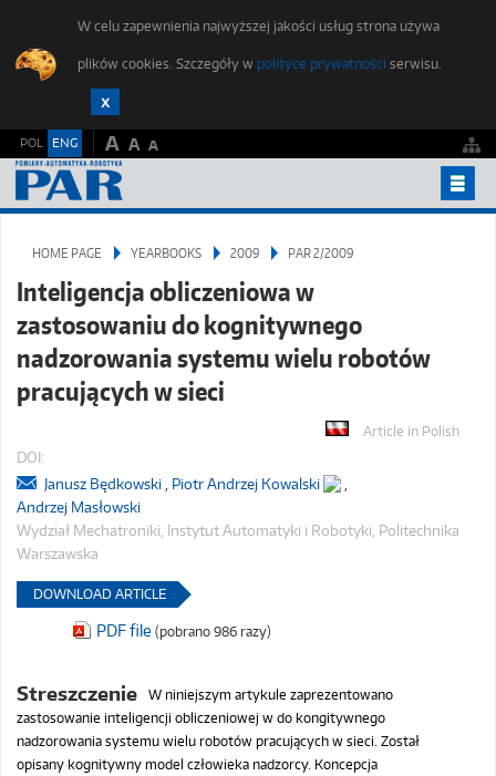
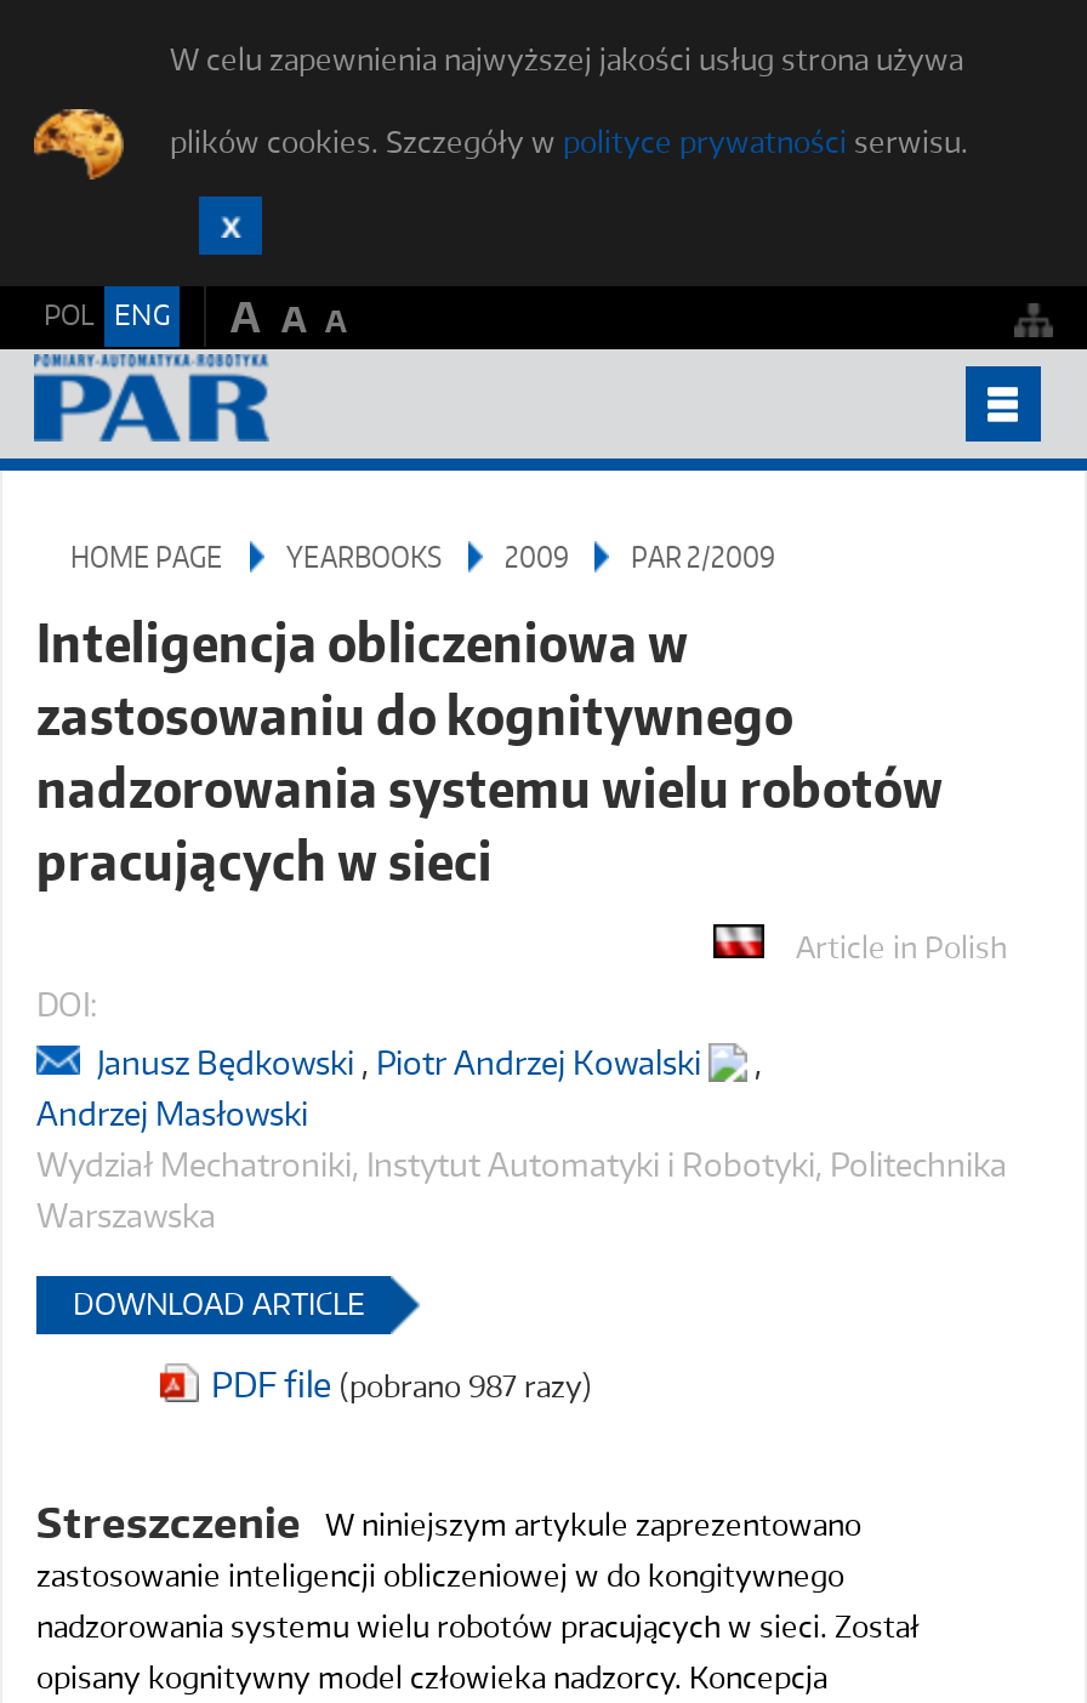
[96,621,271,640] PDF file (pobrano 986 razy) -> [211,1363,592,1405] PDF file (pobrano 987 razy)

